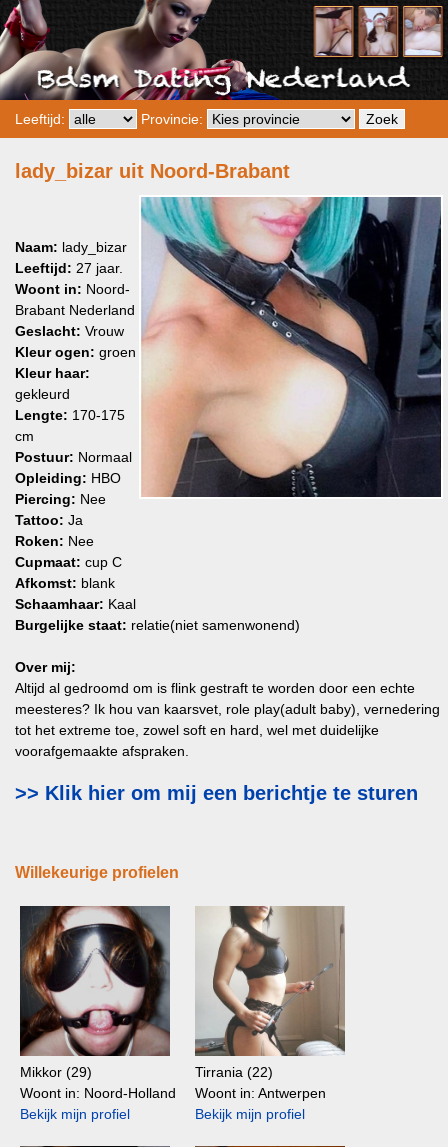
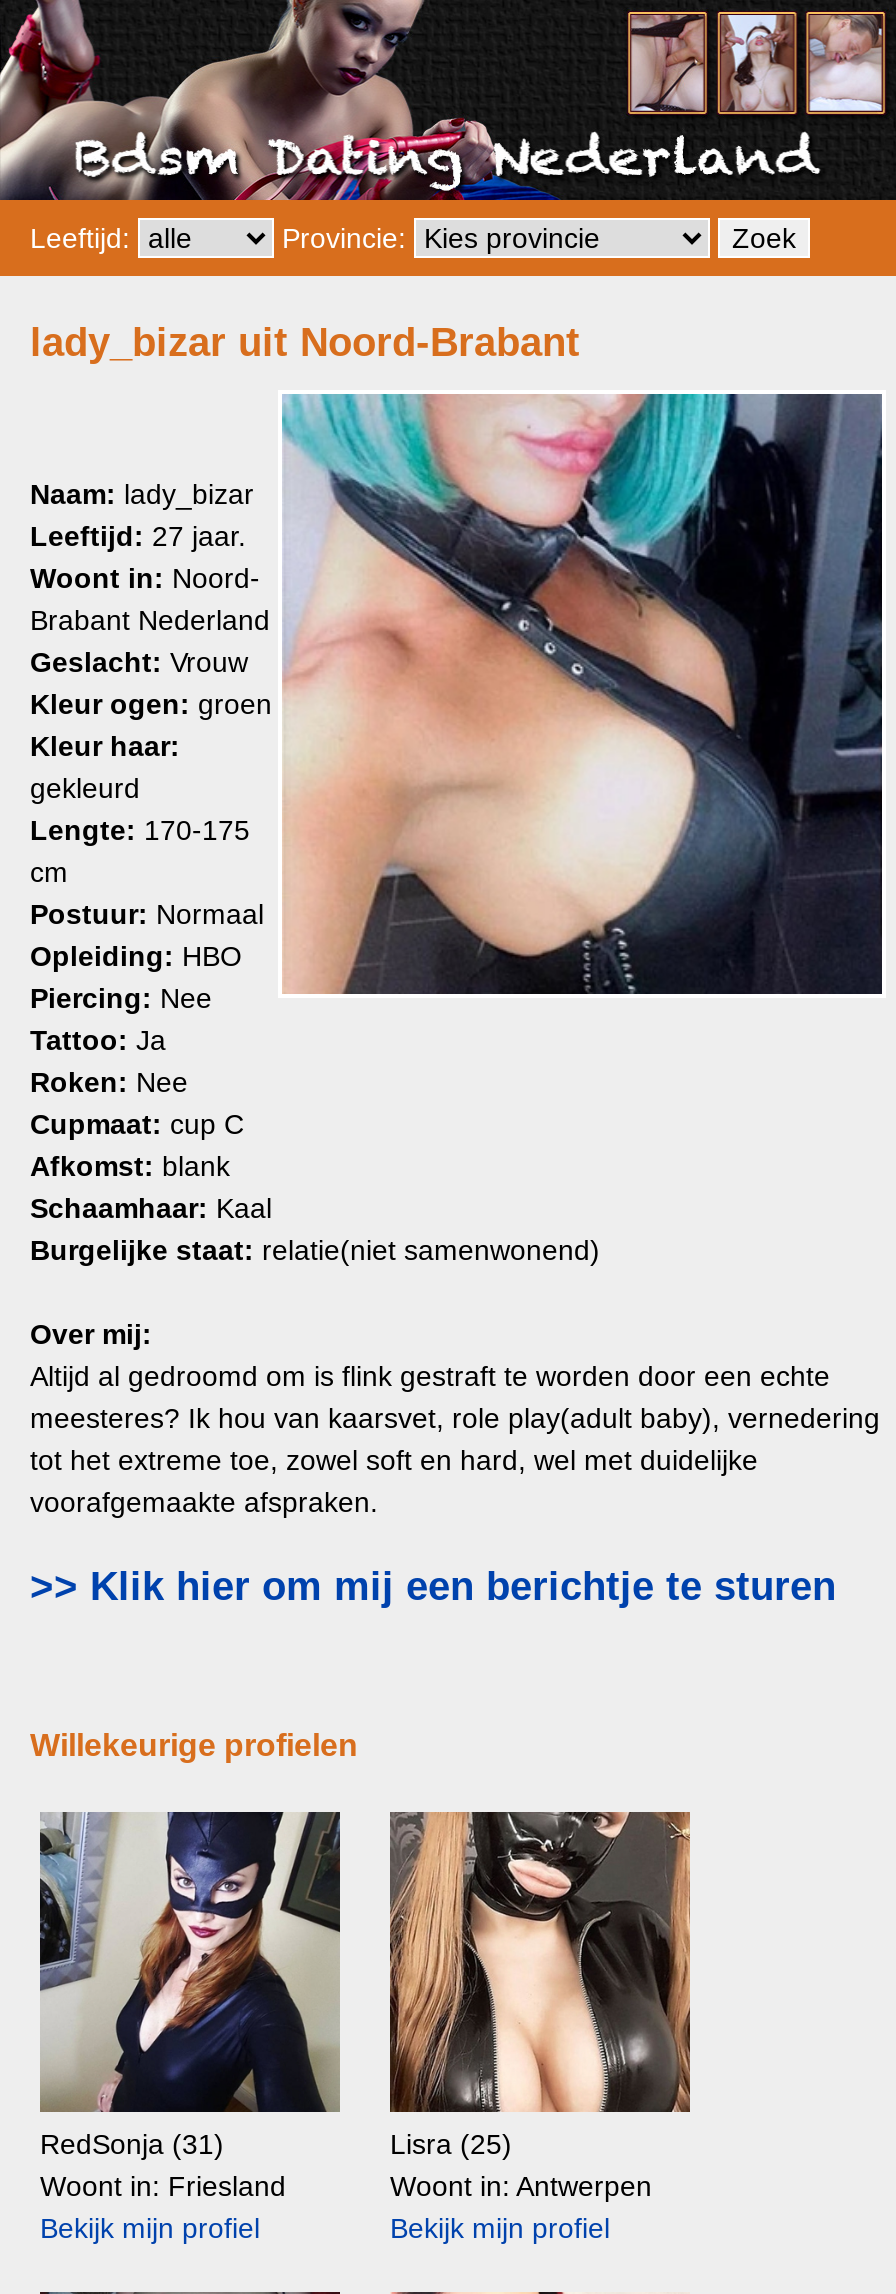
[19,905,176,1101] [image] | Mikkor (29) | Woont in: Noord-Holland -> [38,1810,340,2202] [image] | RedSonja (31) | Woont in: Friesland
[195,905,345,1080] [image] | Tirrania (22) -> [388,1810,692,2160] [image] | Lisra (25)

